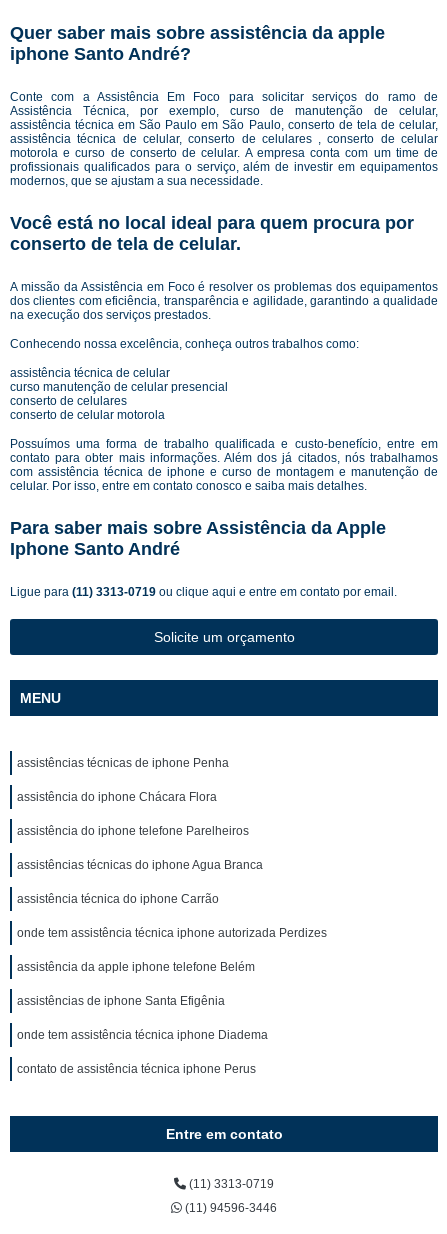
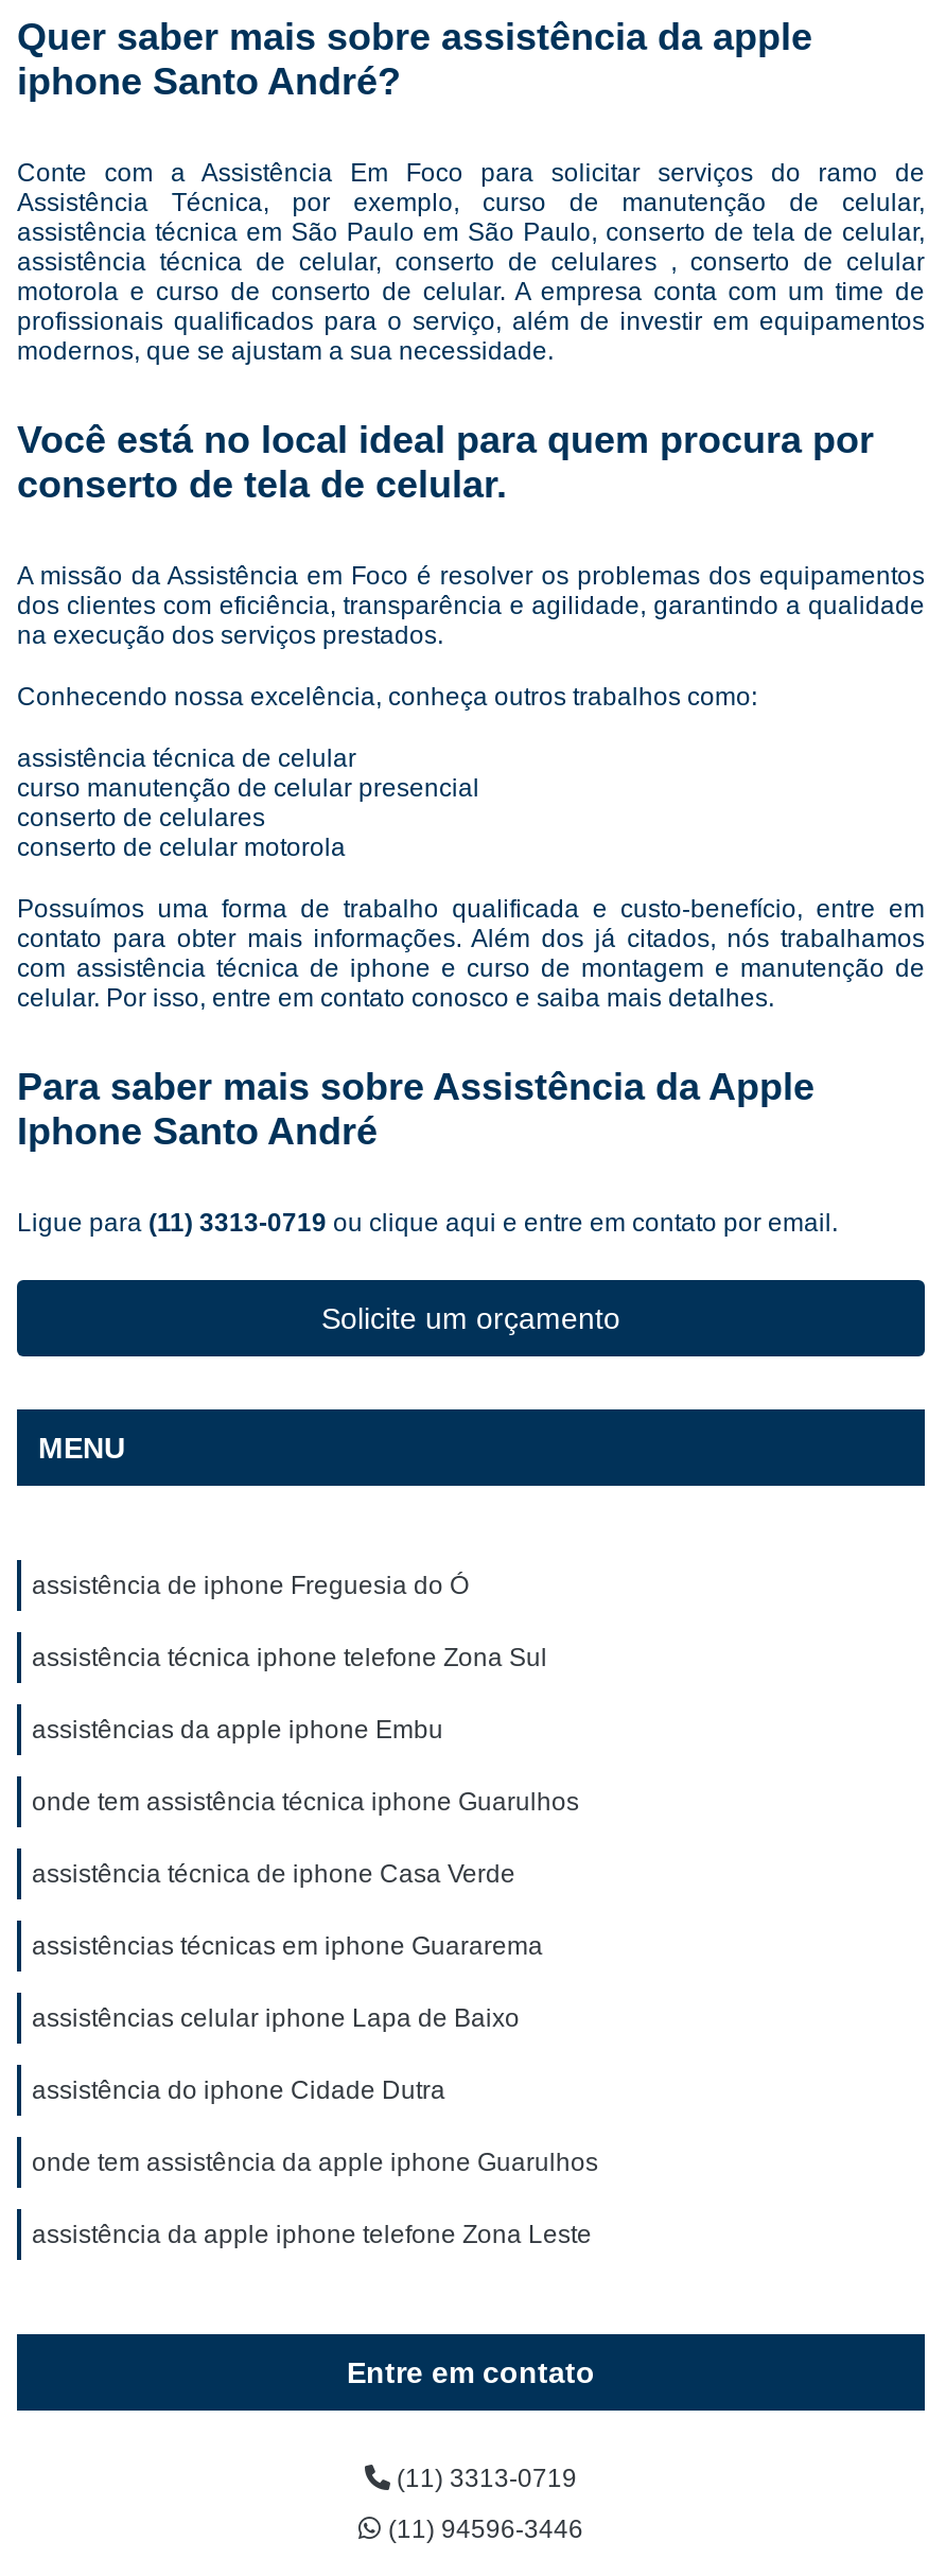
[17,756,229,770] assistências técnicas de iphone Penha -> [32,1571,469,1600] assistência de iphone Freguesia do Ó
[17,790,217,804] assistência do iphone Chácara Flora -> [32,1643,547,1672] assistência técnica iphone telefone Zona Sul
[17,824,249,838] assistência do iphone telefone Parelheiros -> [32,1715,443,1745] assistências da apple iphone Embu
[17,858,263,872] assistências técnicas do iphone Agua Branca -> [32,1787,579,1817] onde tem assistência técnica iphone Guarulhos
[17,892,219,906] assistência técnica do iphone Carrão -> [32,1859,515,1889] assistência técnica de iphone Casa Verde
[17,926,327,940] onde tem assistência técnica iphone autorizada Perdizes -> [32,1931,543,1961] assistências técnicas em iphone Guararema
[17,960,255,974] assistência da apple iphone telefone Belém -> [32,2003,520,2033] assistências celular iphone Lapa de Baixo
[17,994,225,1008] assistências de iphone Santa Efigênia -> [32,2075,445,2105] assistência do iphone Cidade Dutra
[17,1028,268,1042] onde tem assistência técnica iphone Diadema -> [32,2148,598,2177] onde tem assistência da apple iphone Guarulhos
[17,1062,256,1076] contato de assistência técnica iphone Perus -> [32,2220,592,2249] assistência da apple iphone telefone Zona Leste

